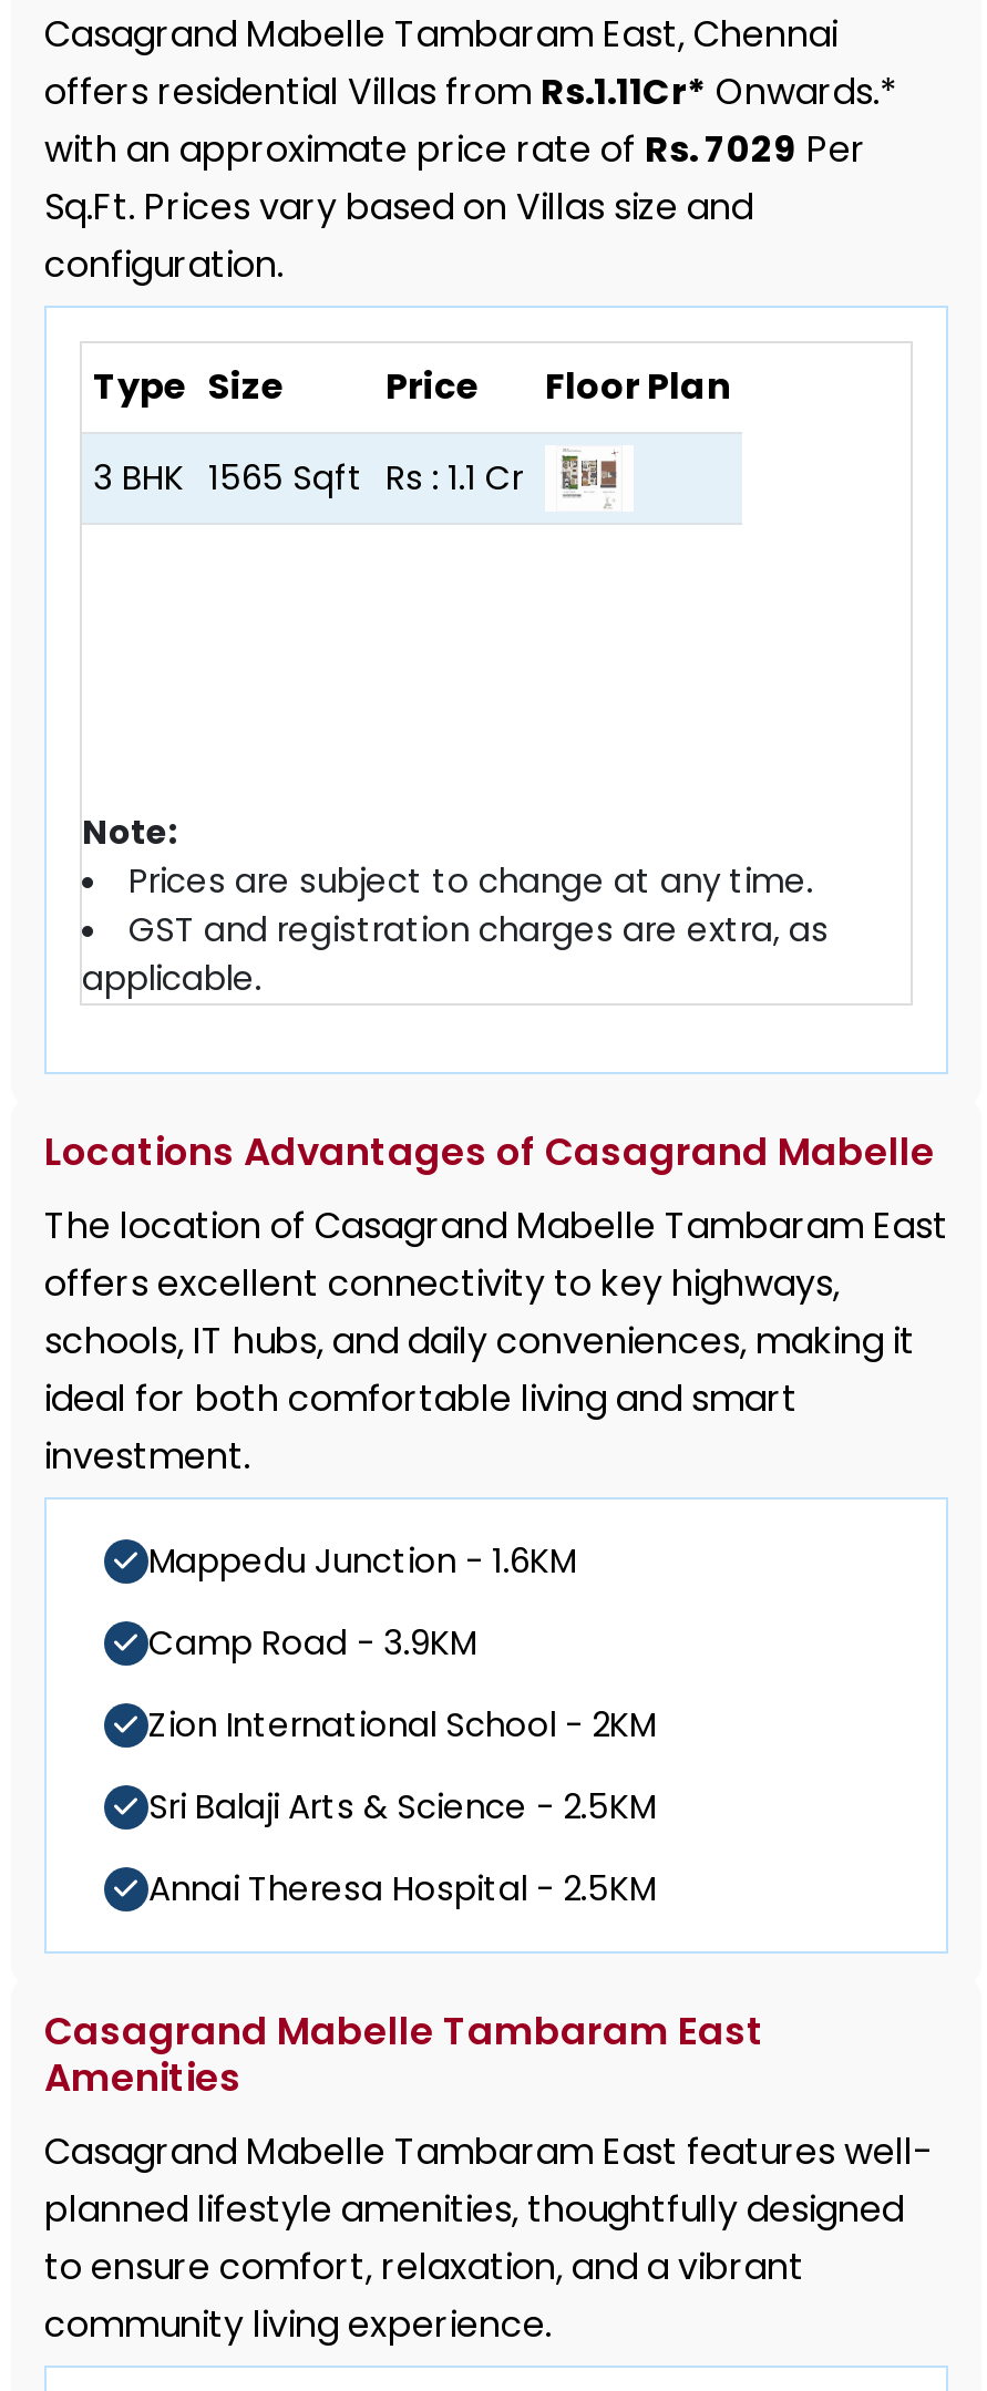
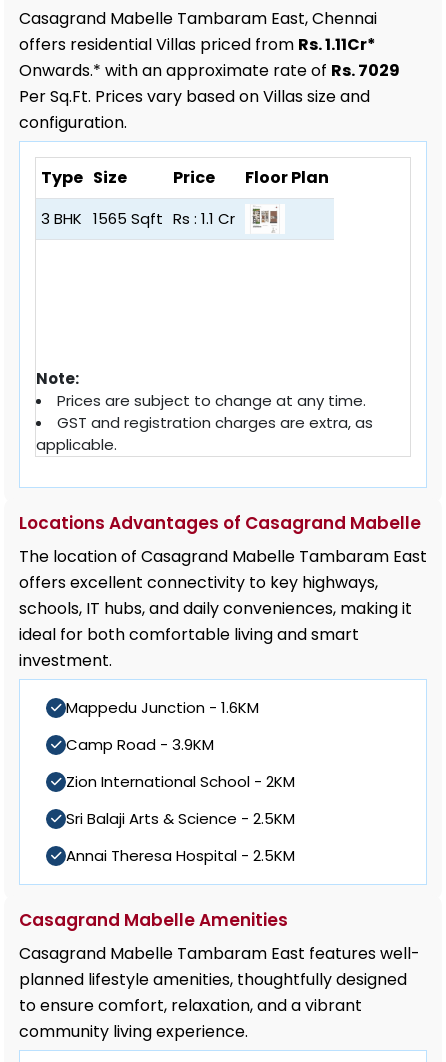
[44,67,897,233] offers residential Villas from Rs.1.11Cr* Onwards.* | with an approximate price rate of Rs. 7029 Per | Sq.Ft. Prices vary based on Villas size and -> [19,33,400,108] offers residential Villas priced from Rs. 1.11Cr* | Onwards.* with an approximate rate of Rs. 7029 | Per Sq.Ft. Prices vary based on Villas size and
[44,2005,764,2105] Casagrand Mabelle Tambaram East | Amenities -> [19,908,288,932] Casagrand Mabelle Amenities

